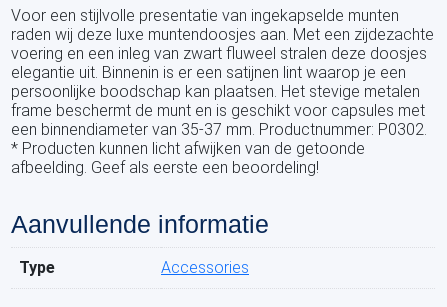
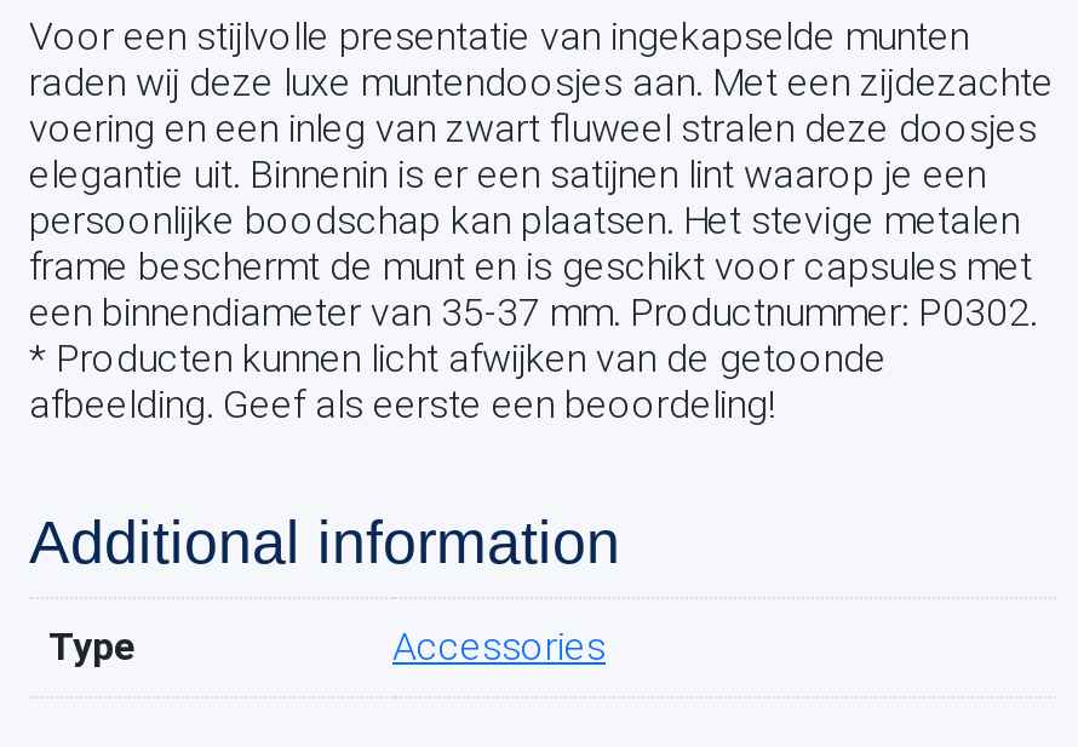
[11,210,269,238] Aanvullende informatie -> [29,508,620,576] Additional information

